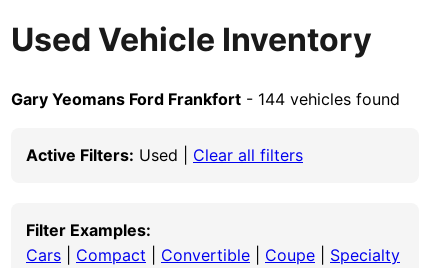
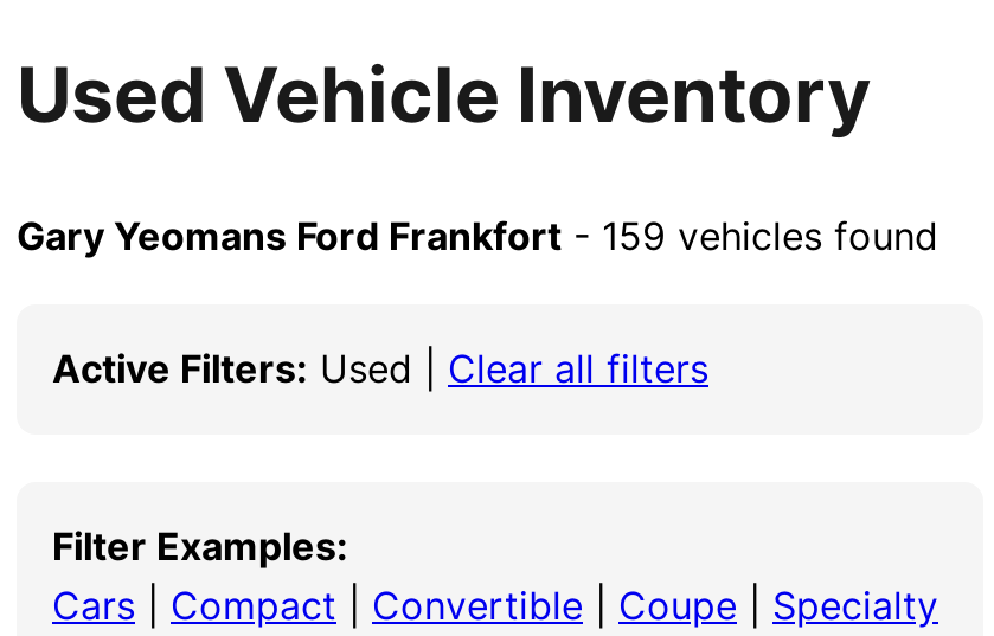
[11,89,400,109] Gary Yeomans Ford Frankfort - 144 vehicles found -> [17,212,938,259] Gary Yeomans Ford Frankfort - 159 vehicles found

